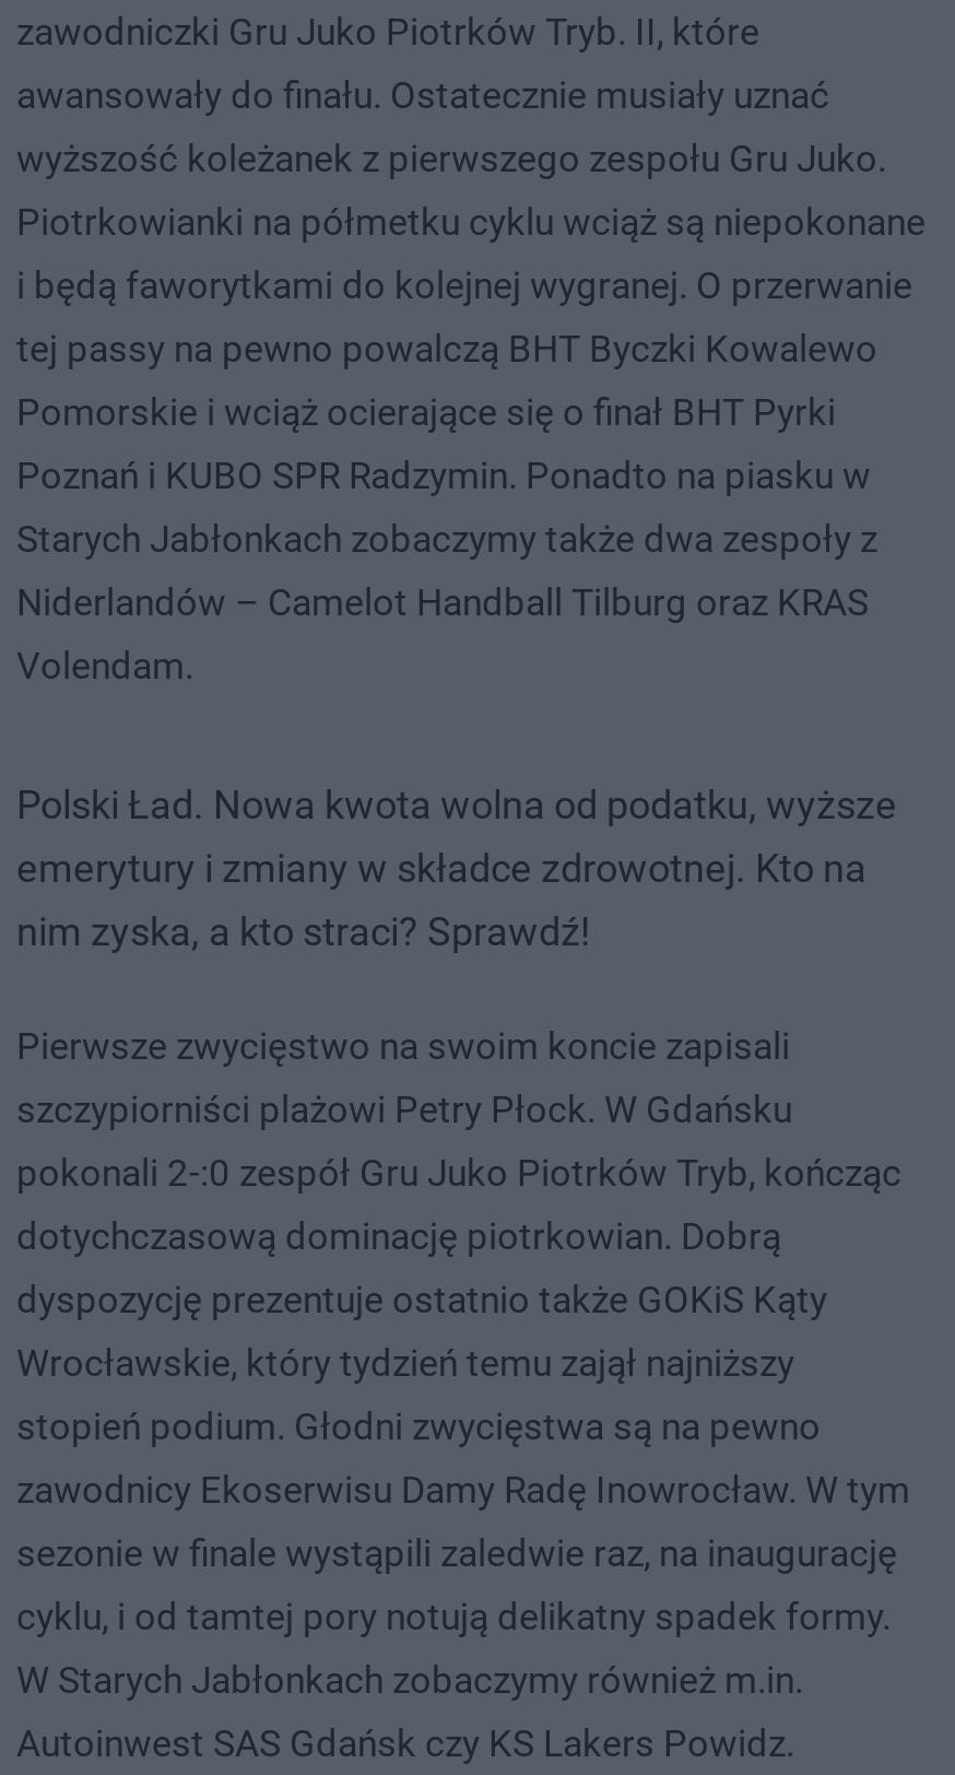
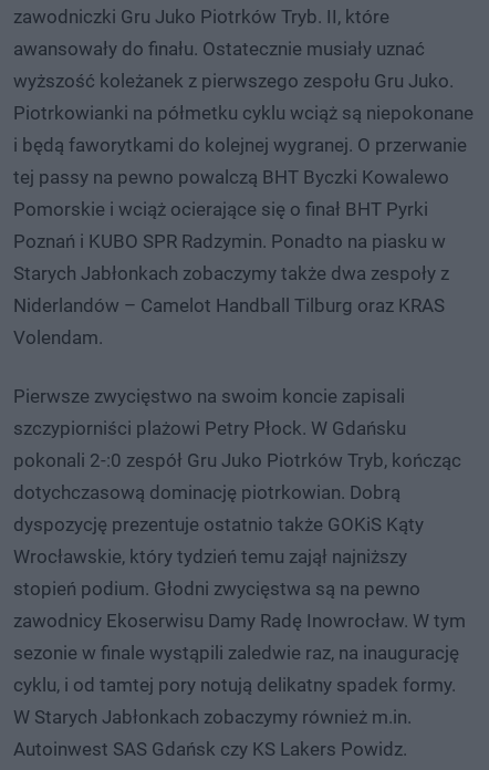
[16,781,897,954] Polski Ład. Nowa kwota wolna od podatku, wyższe | emerytury i zmiany w składce zdrowotnej. Kto na | nim zyska, a kto straci? Sprawdź! -> none

